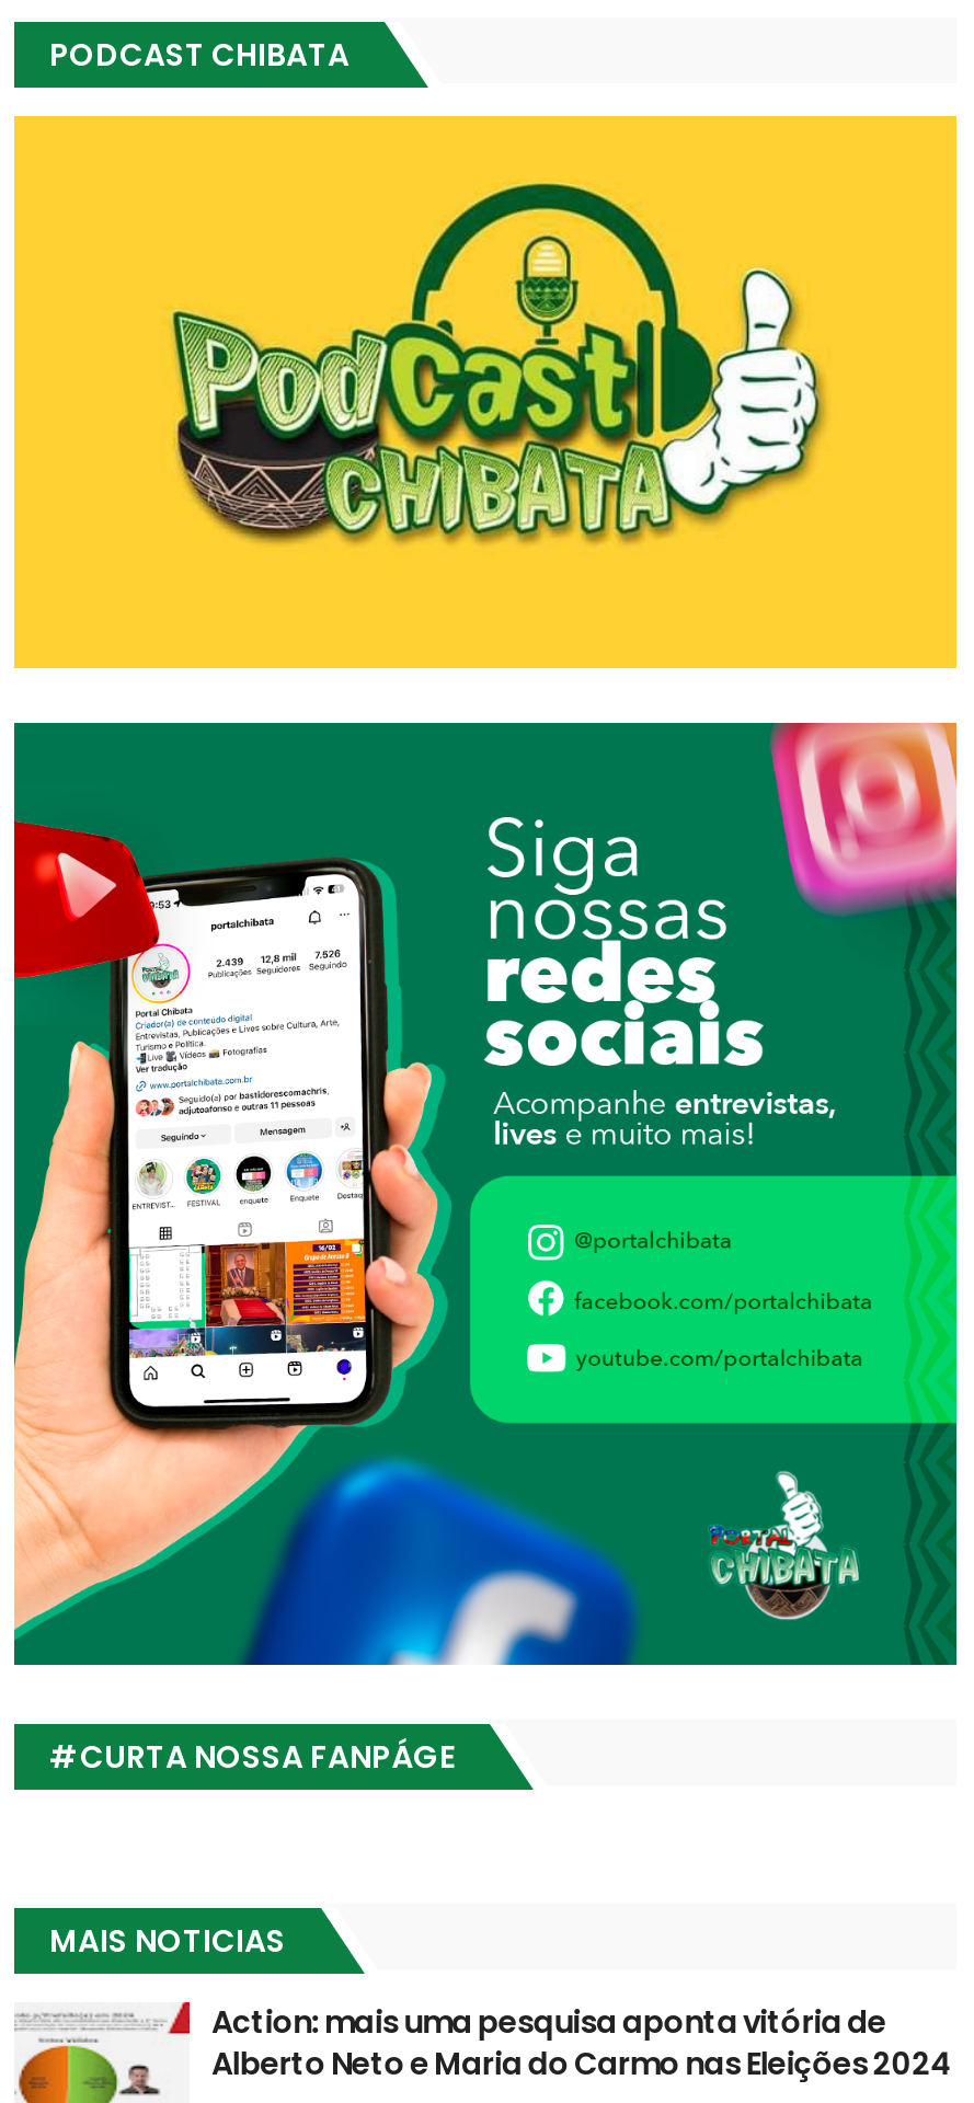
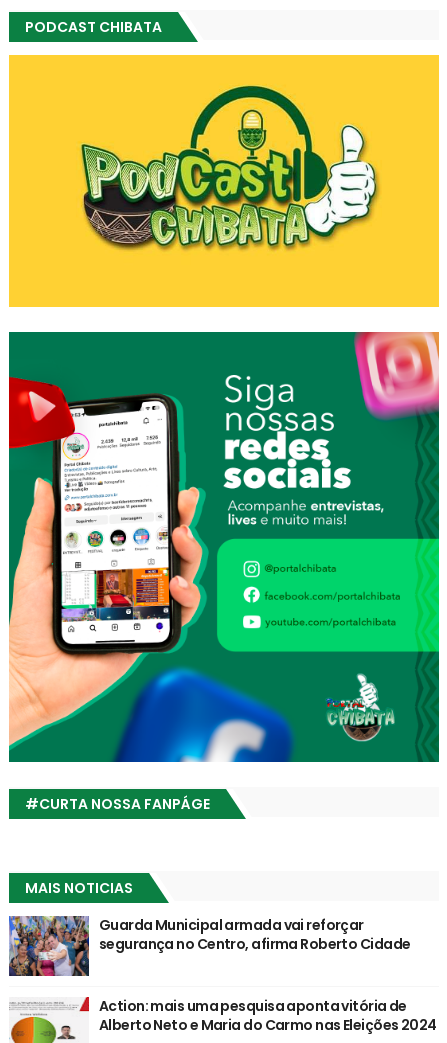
none -> [8,915,410,984] [image] | Guarda Municipal armada vai reforçar | segurança no Centro, afirma Roberto Cidade

